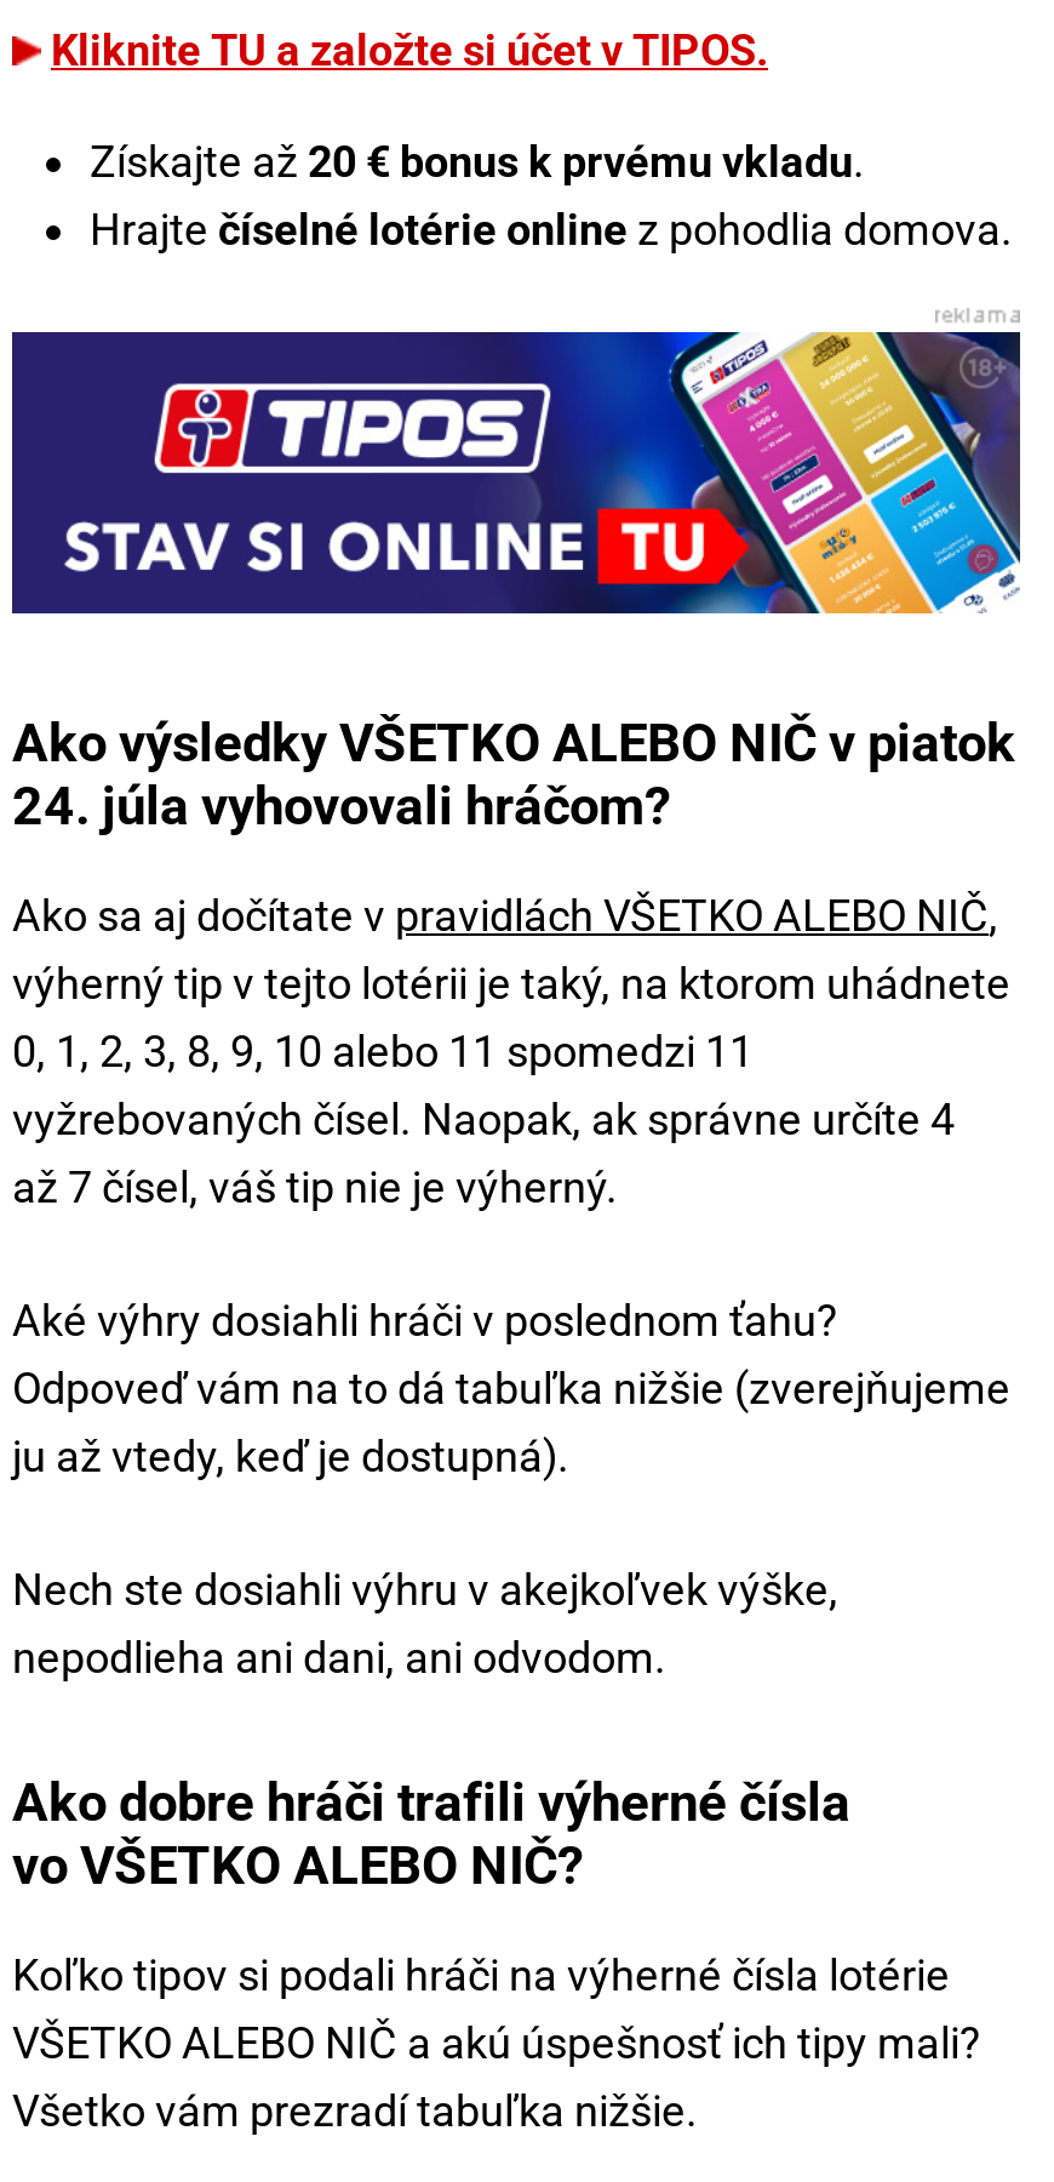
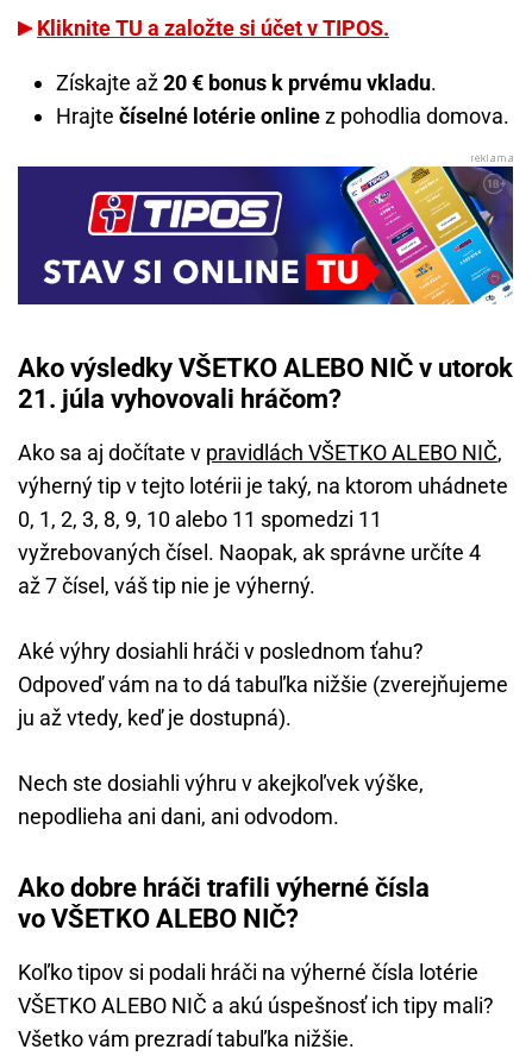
[12,712,1015,772] Ako výsledky VŠETKO ALEBO NIČ v piatok -> [18,353,513,382] Ako výsledky VŠETKO ALEBO NIČ v utorok
[12,775,671,835] 24. júla vyhovovali hráčom? -> [18,384,342,413] 21. júla vyhovovali hráčom?

